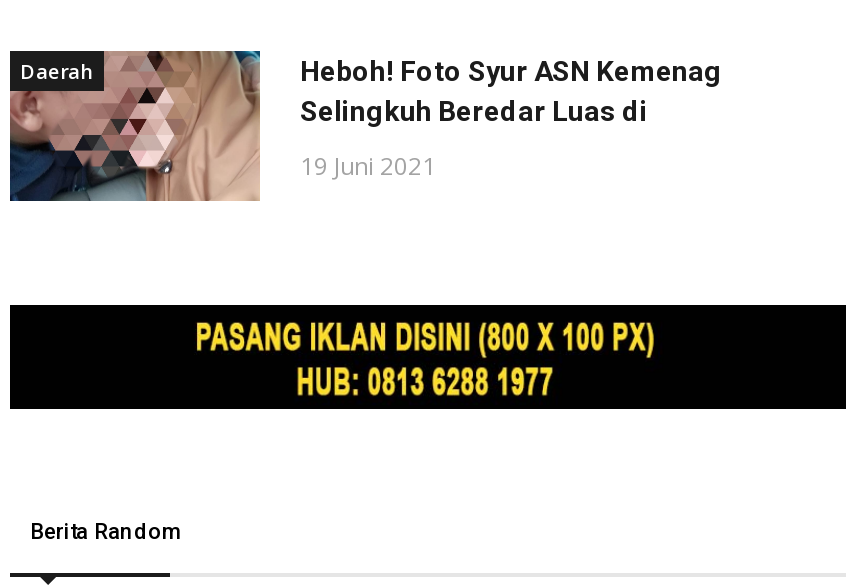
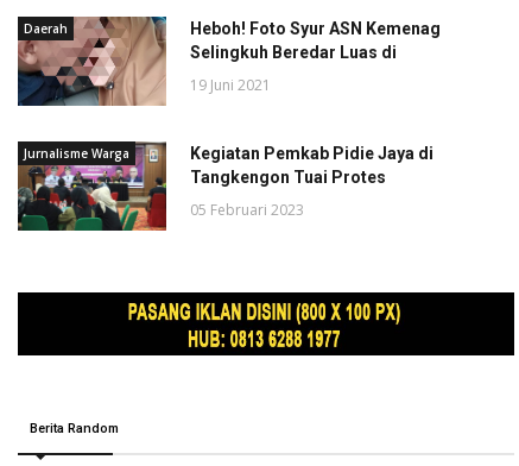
none -> [18,141,433,231] [image] | Jurnalisme Warga | Kegiatan Pemkab Pidie Jaya di | Tangkengon Tuai Protes | 05 Februari 2023

